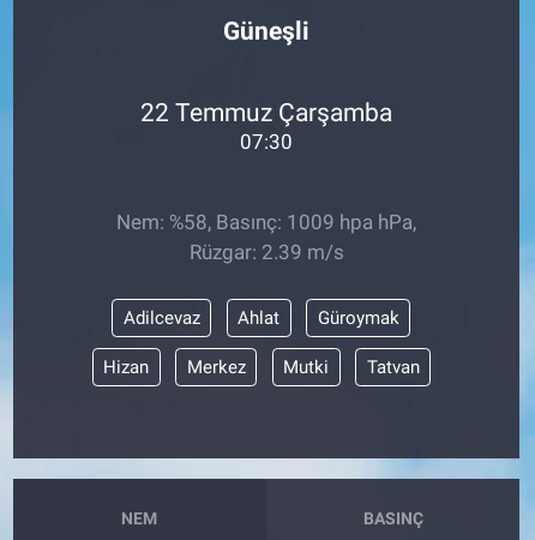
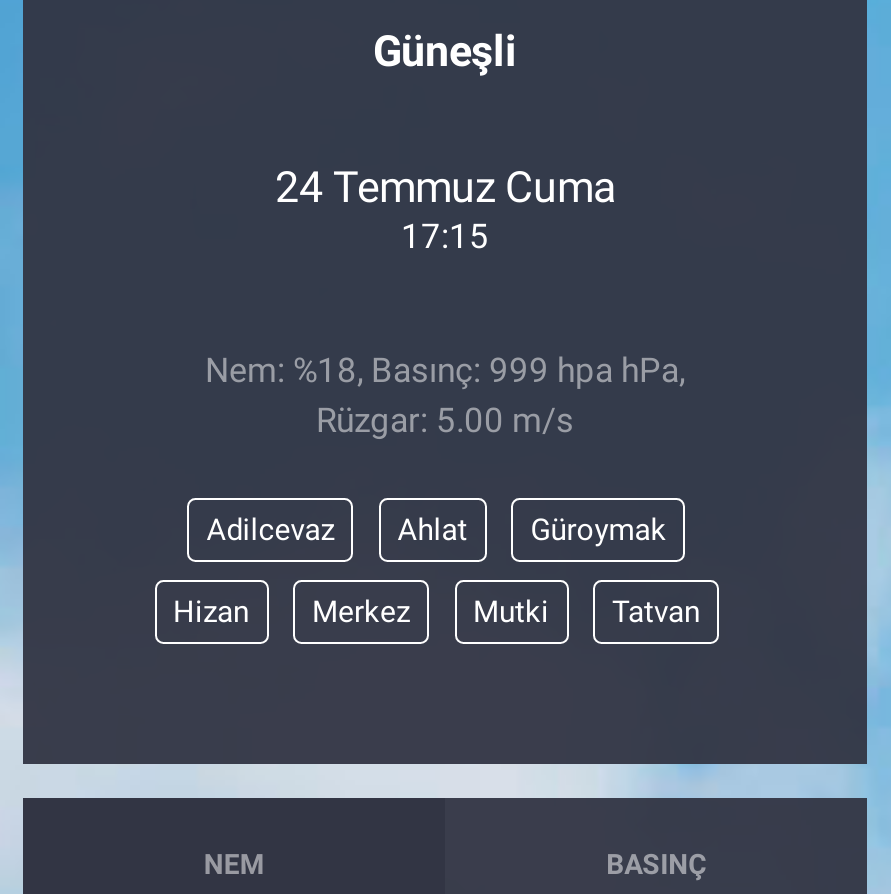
[140,97,392,127] 22 Temmuz Çarşamba -> [275,162,615,212] 24 Temmuz Cuma
[240,129,293,153] 07:30 -> [401,216,489,256] 17:15
[116,210,416,234] Nem: %58, Basınç: 1009 hpa hPa, -> [205,350,685,390] Nem: %18, Basınç: 999 hpa hPa,
[189,240,344,264] Rüzgar: 2.39 m/s -> [316,400,574,440] Rüzgar: 5.00 m/s

